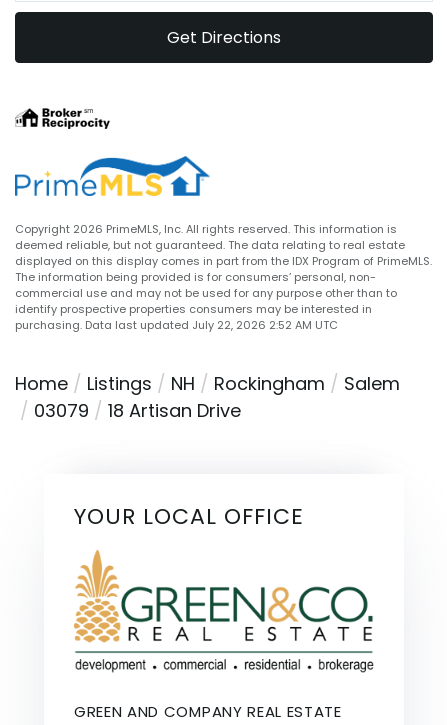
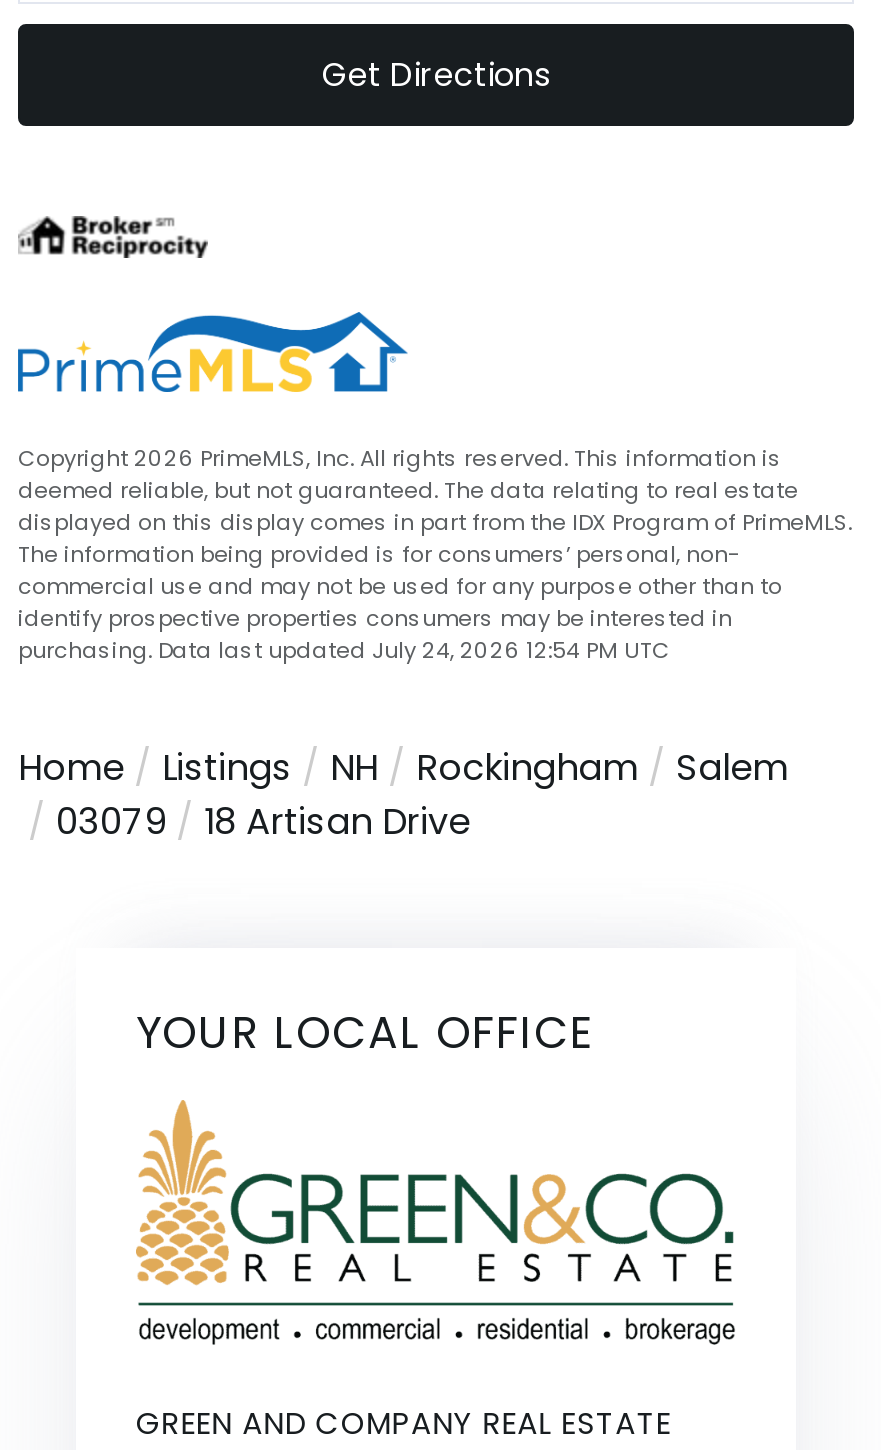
[15,317,338,333] purchasing. Data last updated July 22, 2026 2:52 AM UTC -> [18,633,670,665] purchasing. Data last updated July 24, 2026 12:54 PM UTC

